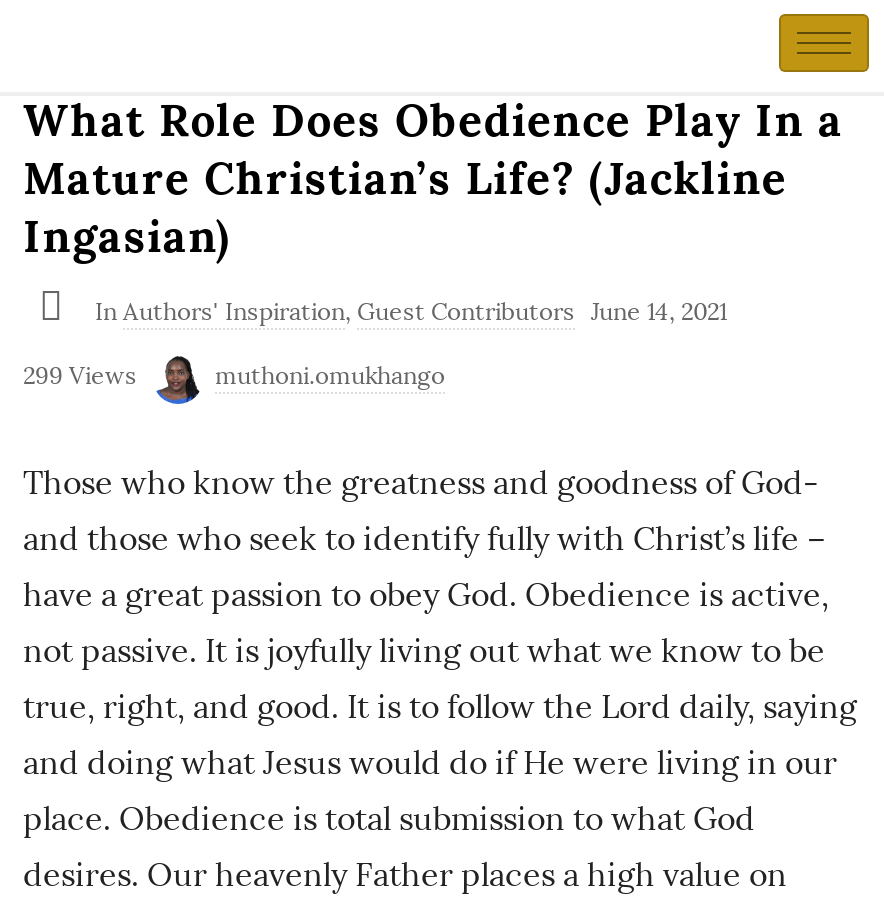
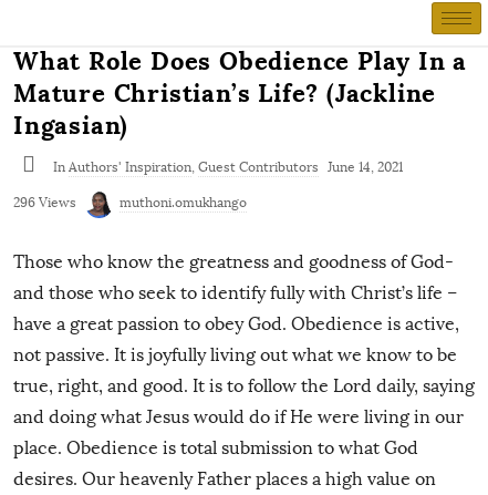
[23,362,137,390] 299 Views -> [13,195,76,210] 296 Views

